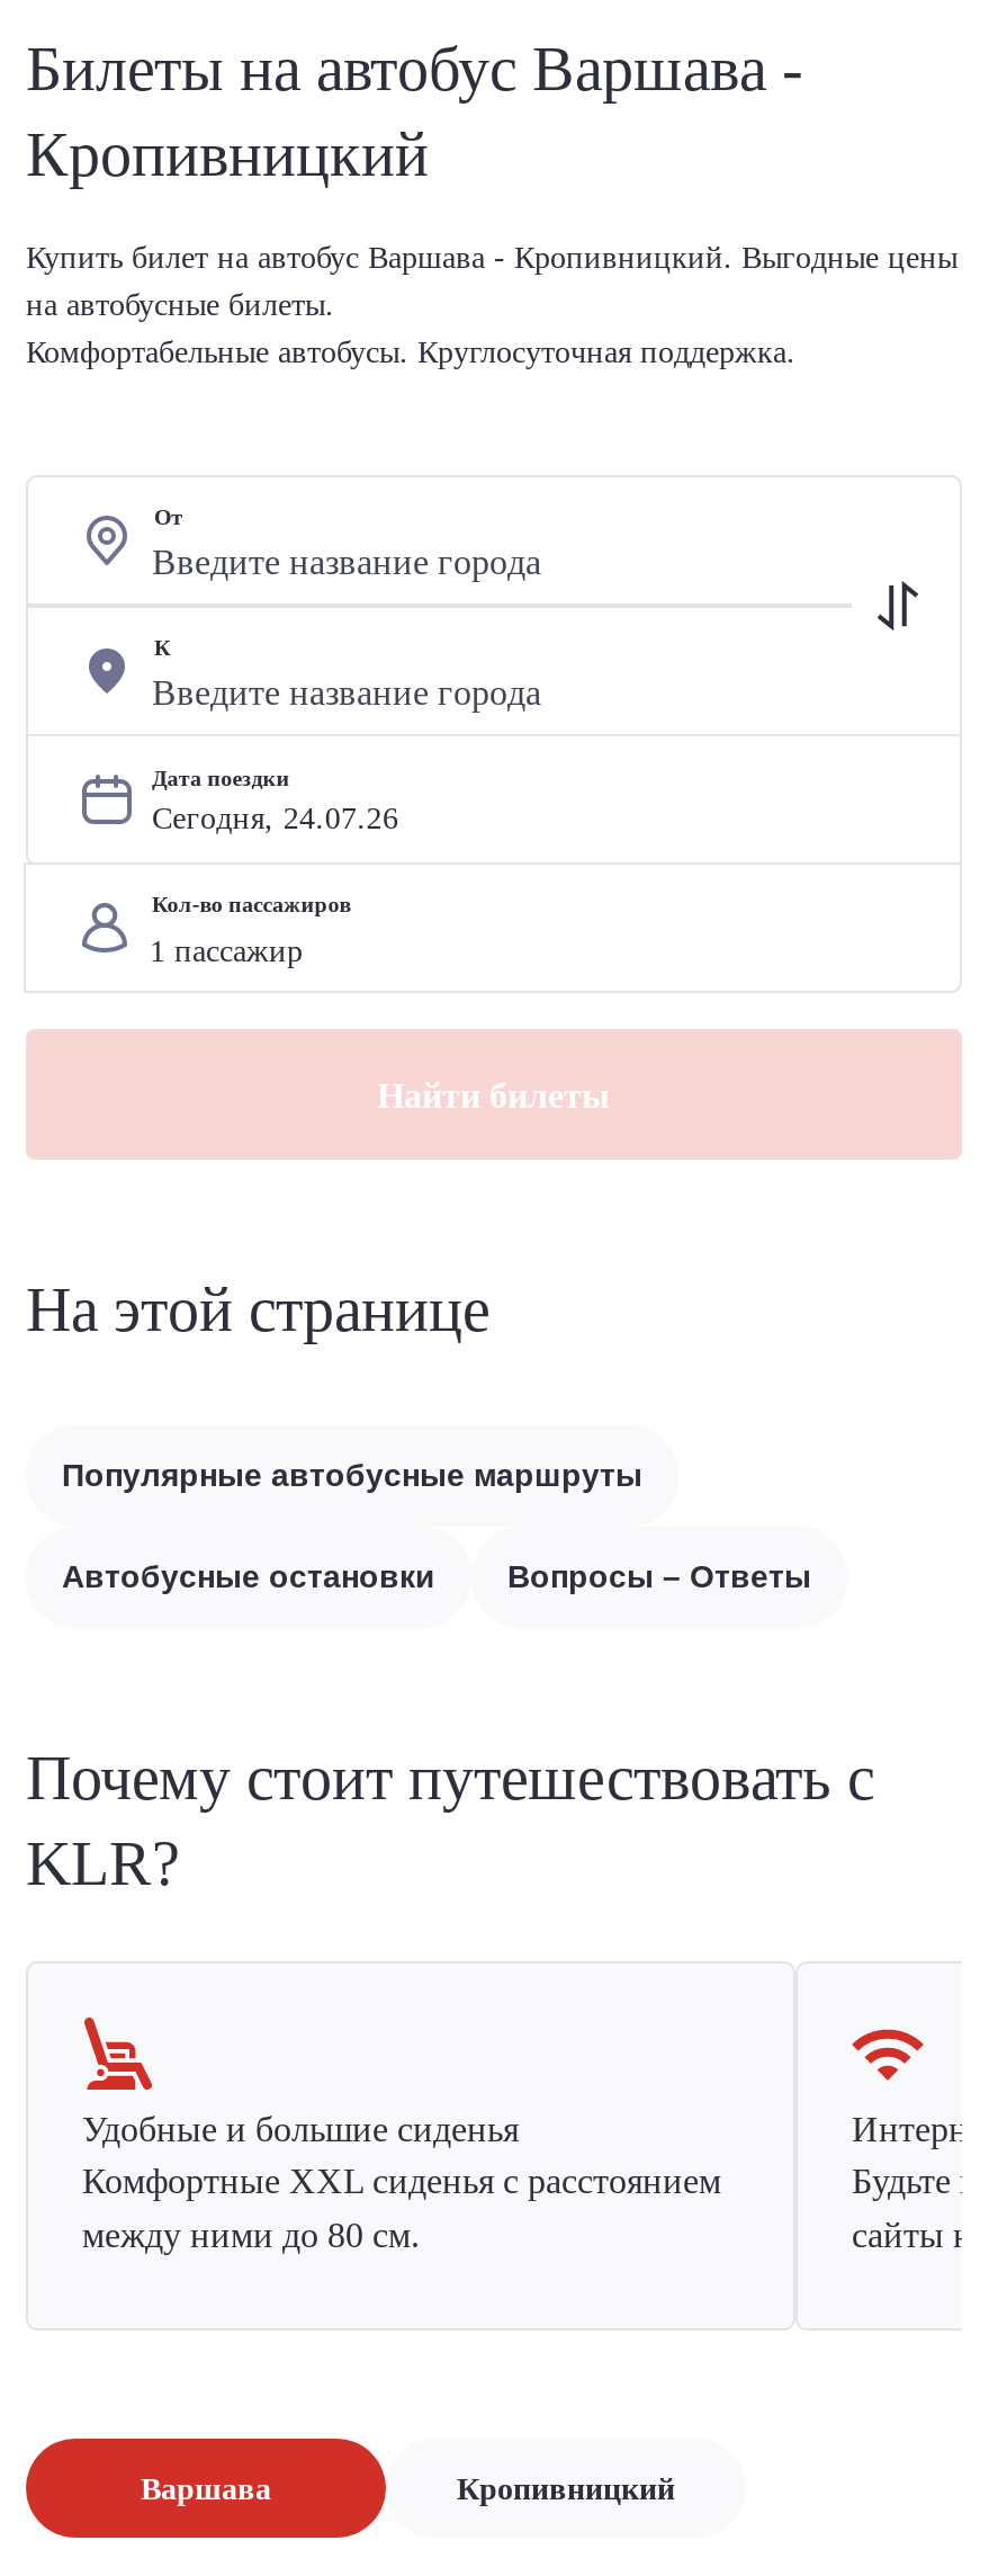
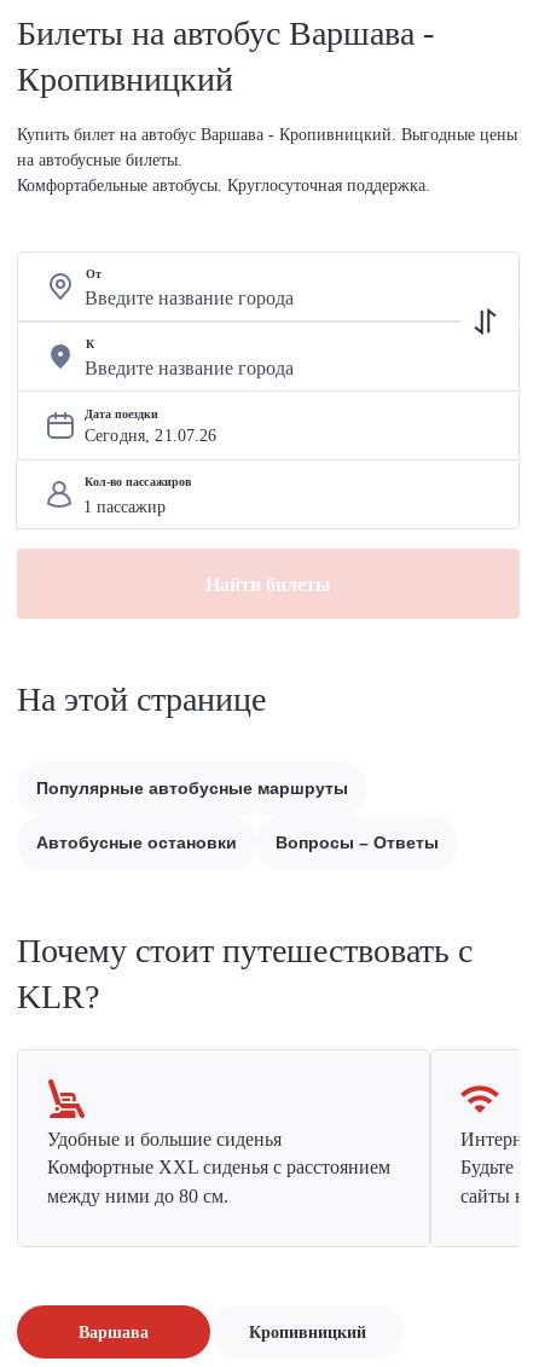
[152,802,399,835] Сегодня, 24.07.26 -> [85,427,217,445] Сегодня, 21.07.26

